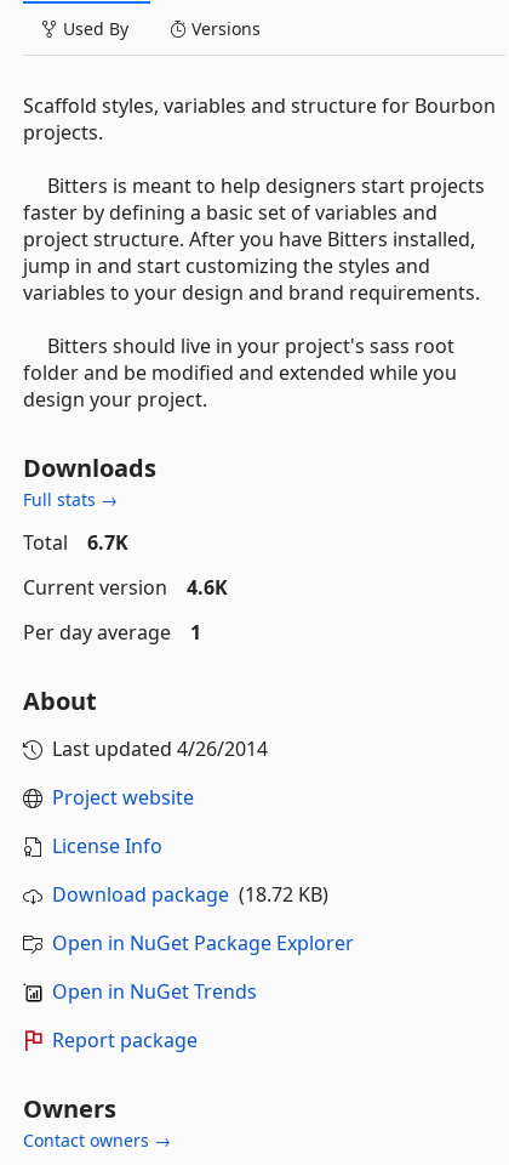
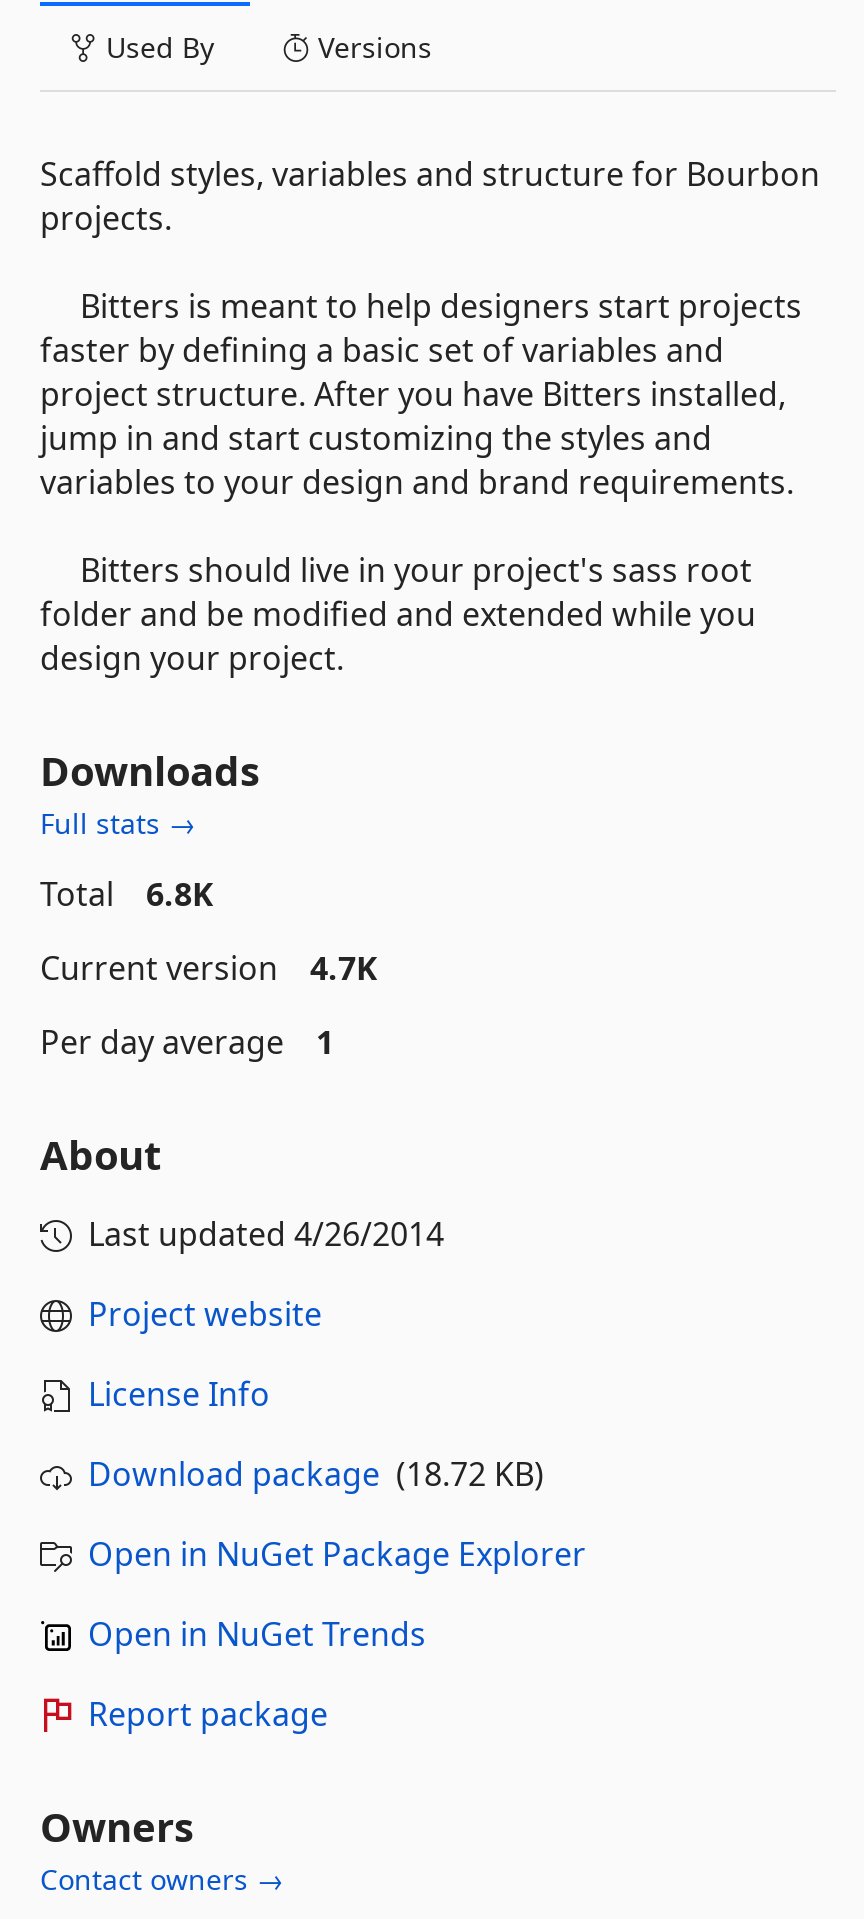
[23,529,128,556] Total 6.7K -> [40,872,214,916] Total 6.8K
[23,574,228,601] Current version 4.6K -> [40,946,378,990] Current version 4.7K

